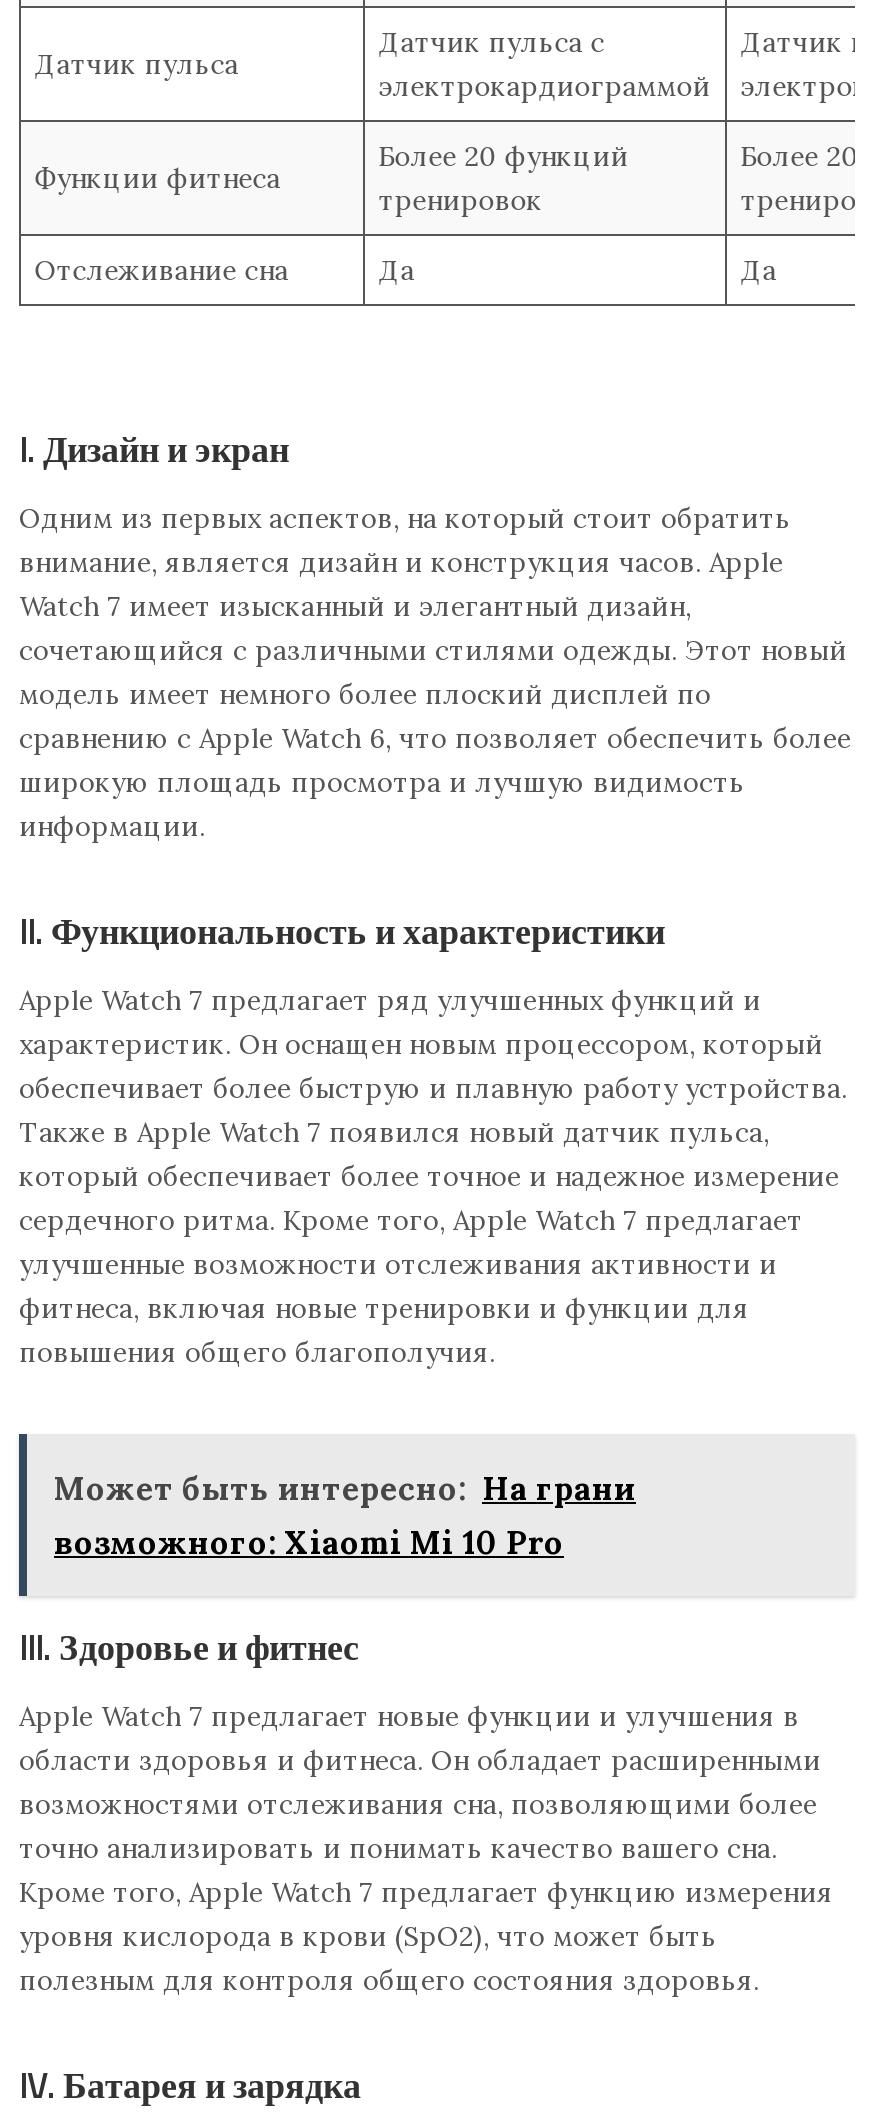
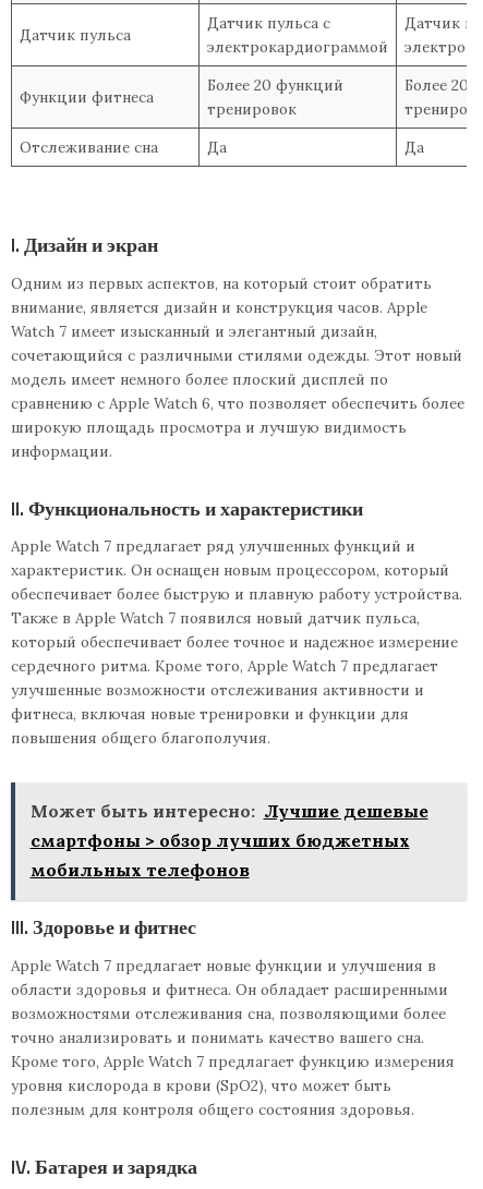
[54,1468,636,1562] Может быть интересно: На грани | возможного: Xiaomi Mi 10 Pro -> [30,800,428,881] Может быть интересно: Лучшие дешевые | смартфоны > обзор лучших бюджетных | мобильных телефонов

